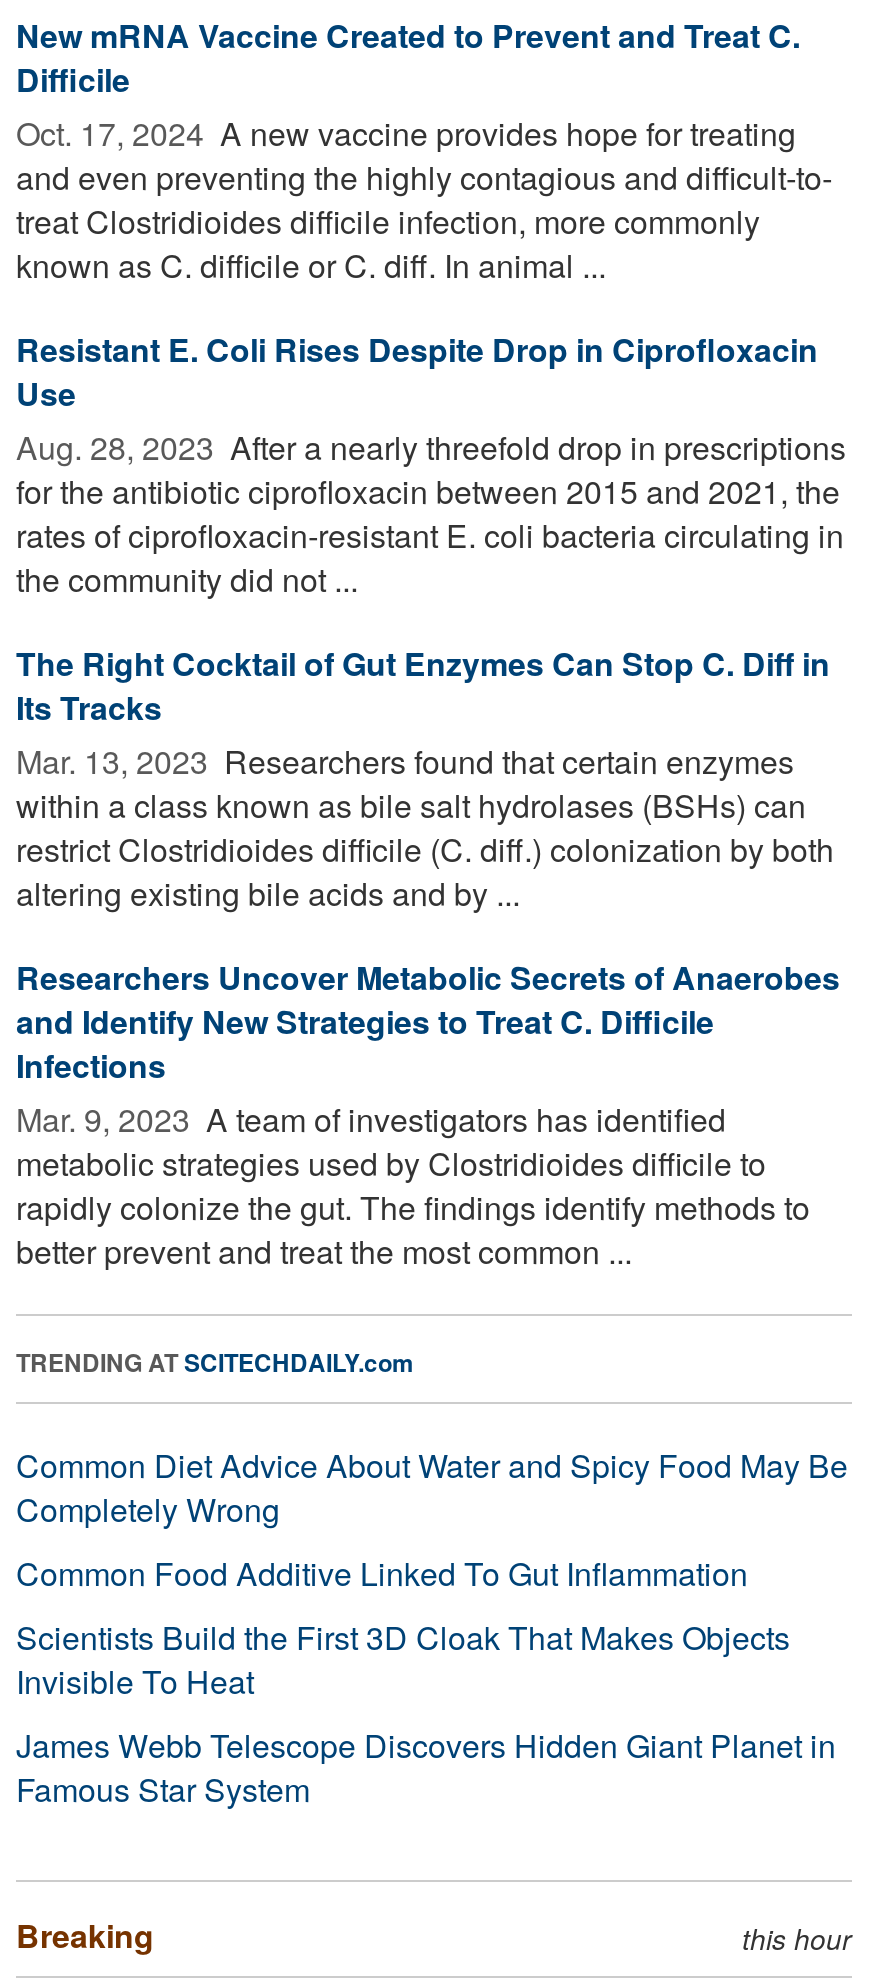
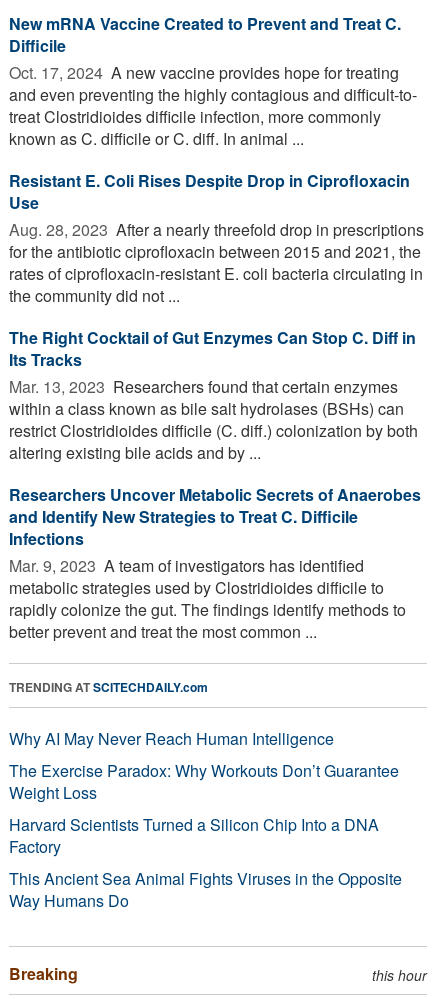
[16,1442,848,1812] Common Diet Advice About Water and Spicy Food May Be | Completely Wrong | Common Food Additive Linked To Gut Inflammation | Scientists Build the First 3D Cloak That Makes Objects | Invisible To Heat | James Webb Telescope Discovers Hidden Giant Planet in | Famous Star System -> [9,727,402,912] Why AI May Never Reach Human Intelligence | The Exercise Paradox: Why Workouts Don’t Guarantee | Weight Loss | Harvard Scientists Turned a Silicon Chip Into a DNA | Factory | This Ancient Sea Animal Fights Viruses in the Opposite | Way Humans Do

